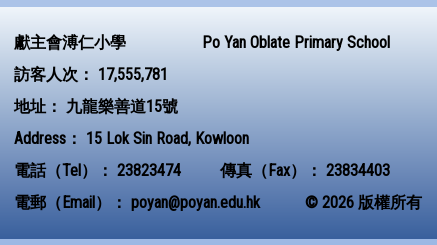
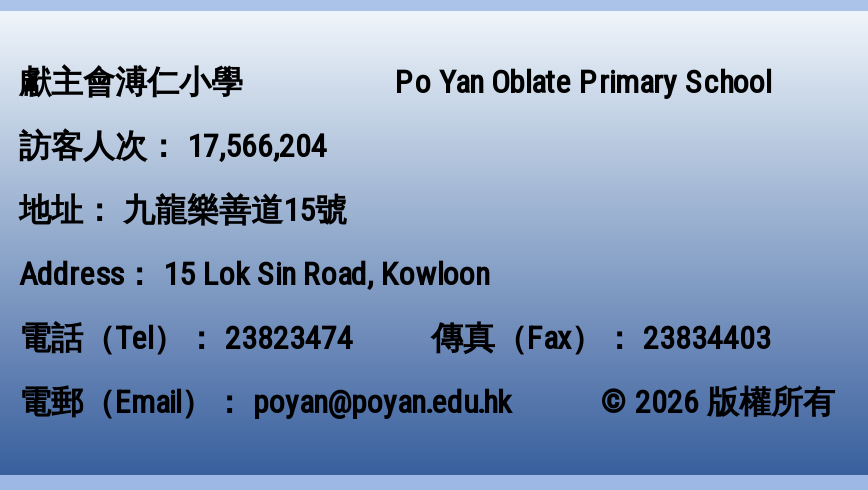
[14,64,168,83] 訪客人次： 17,555,781 -> [19,126,327,164] 訪客人次： 17,566,204

